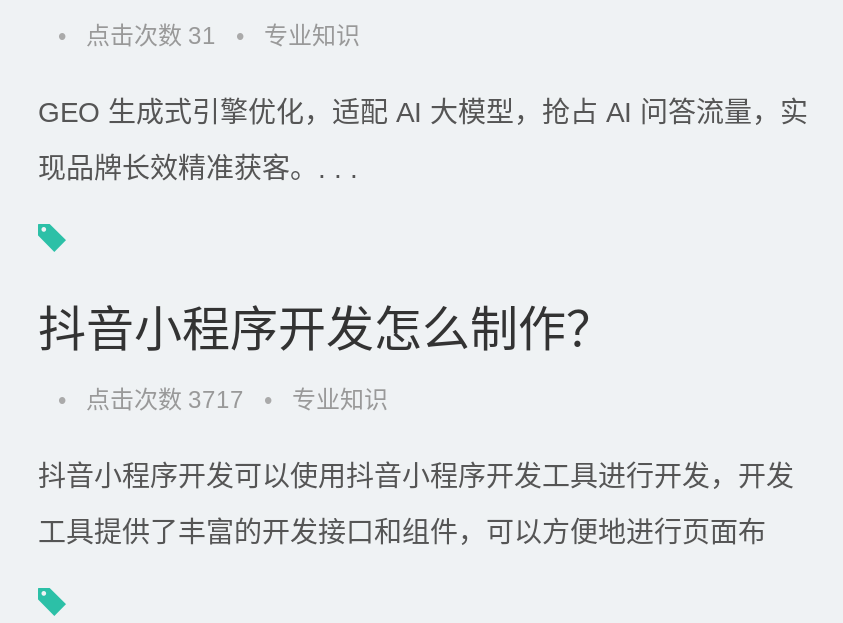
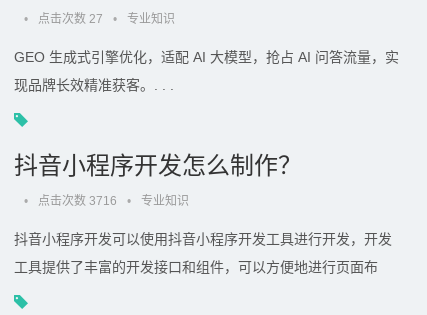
[86,22,216,50] 点击次数 31 -> [38,12,103,26] 点击次数 27
[86,386,244,414] 点击次数 3717 -> [38,194,117,208] 点击次数 3716

